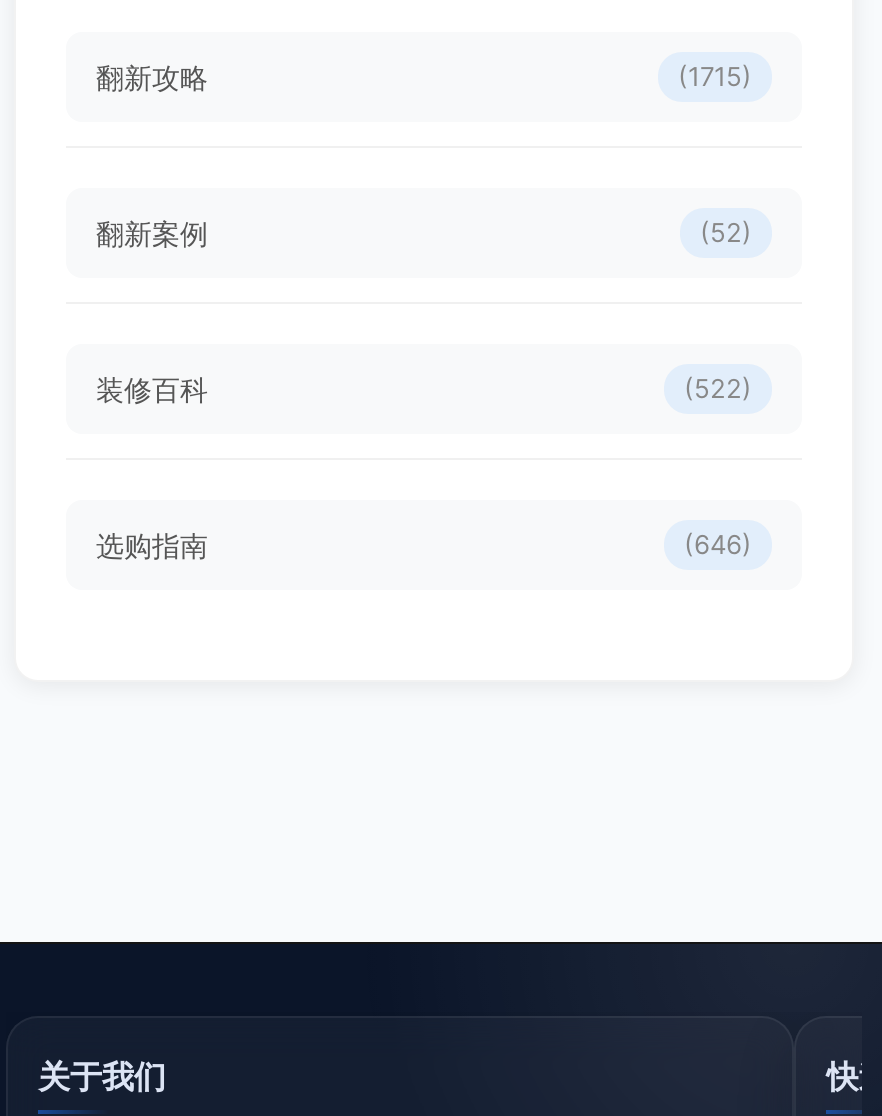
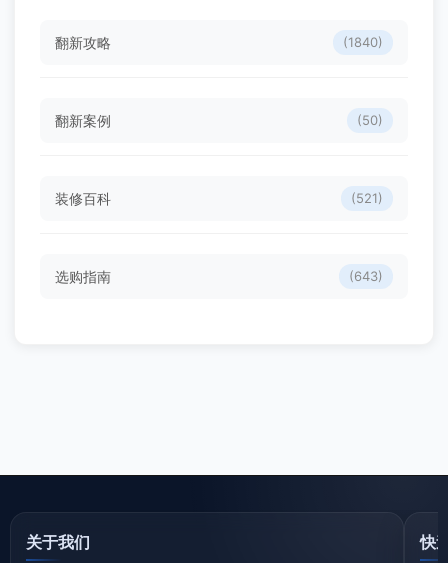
[678,60,752,92] (1715) -> [343,34,383,50] (1840)
[700,216,752,248] (52) -> [357,112,383,128] (50)
[684,372,752,404] (522) -> [351,190,383,206] (521)
[684,528,752,560] (646) -> [349,268,383,284] (643)

